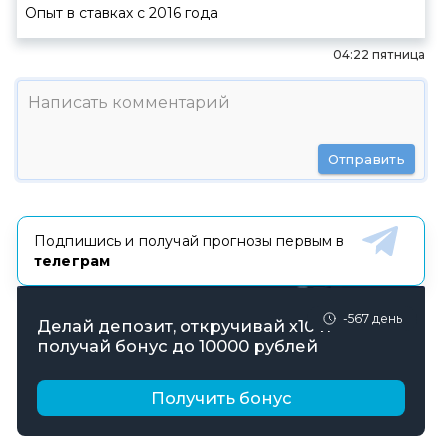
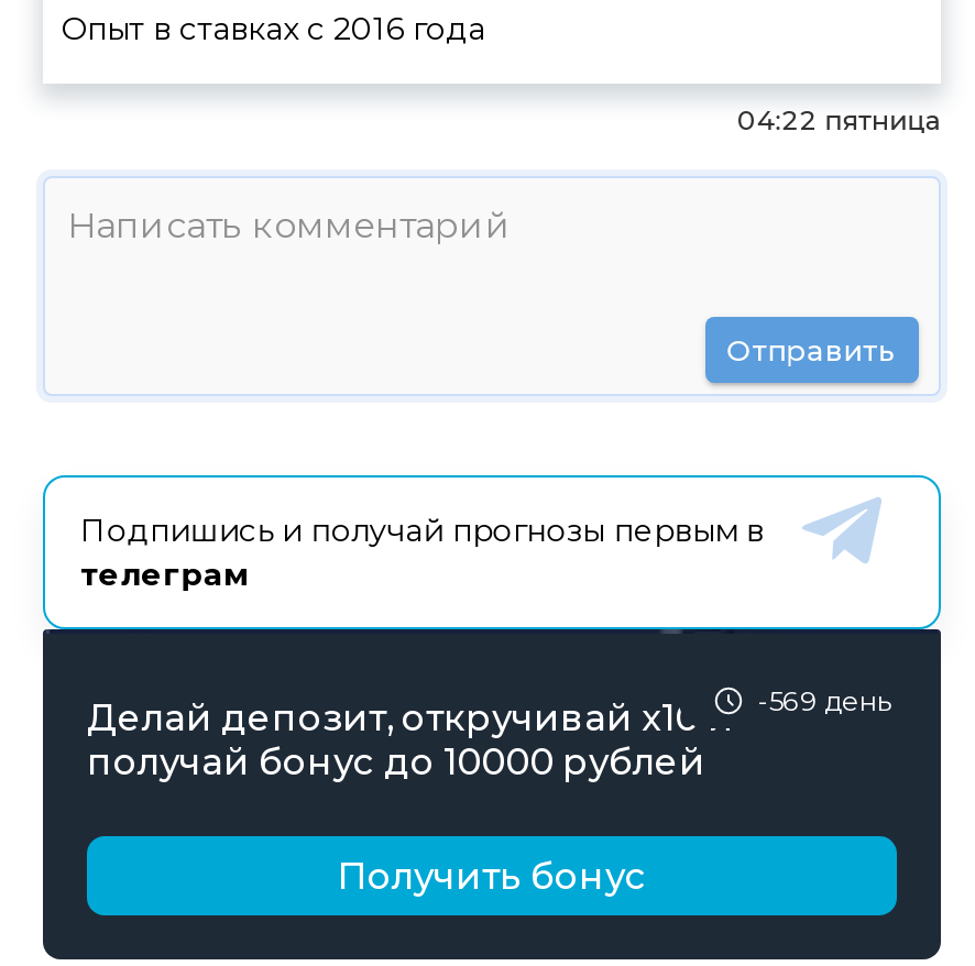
[343,311,402,326] -567 день -> [758,685,890,718] -569 день

